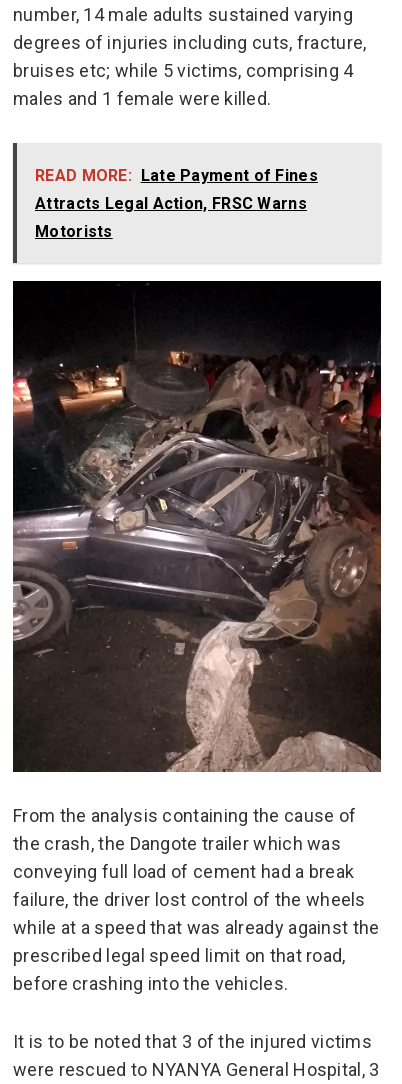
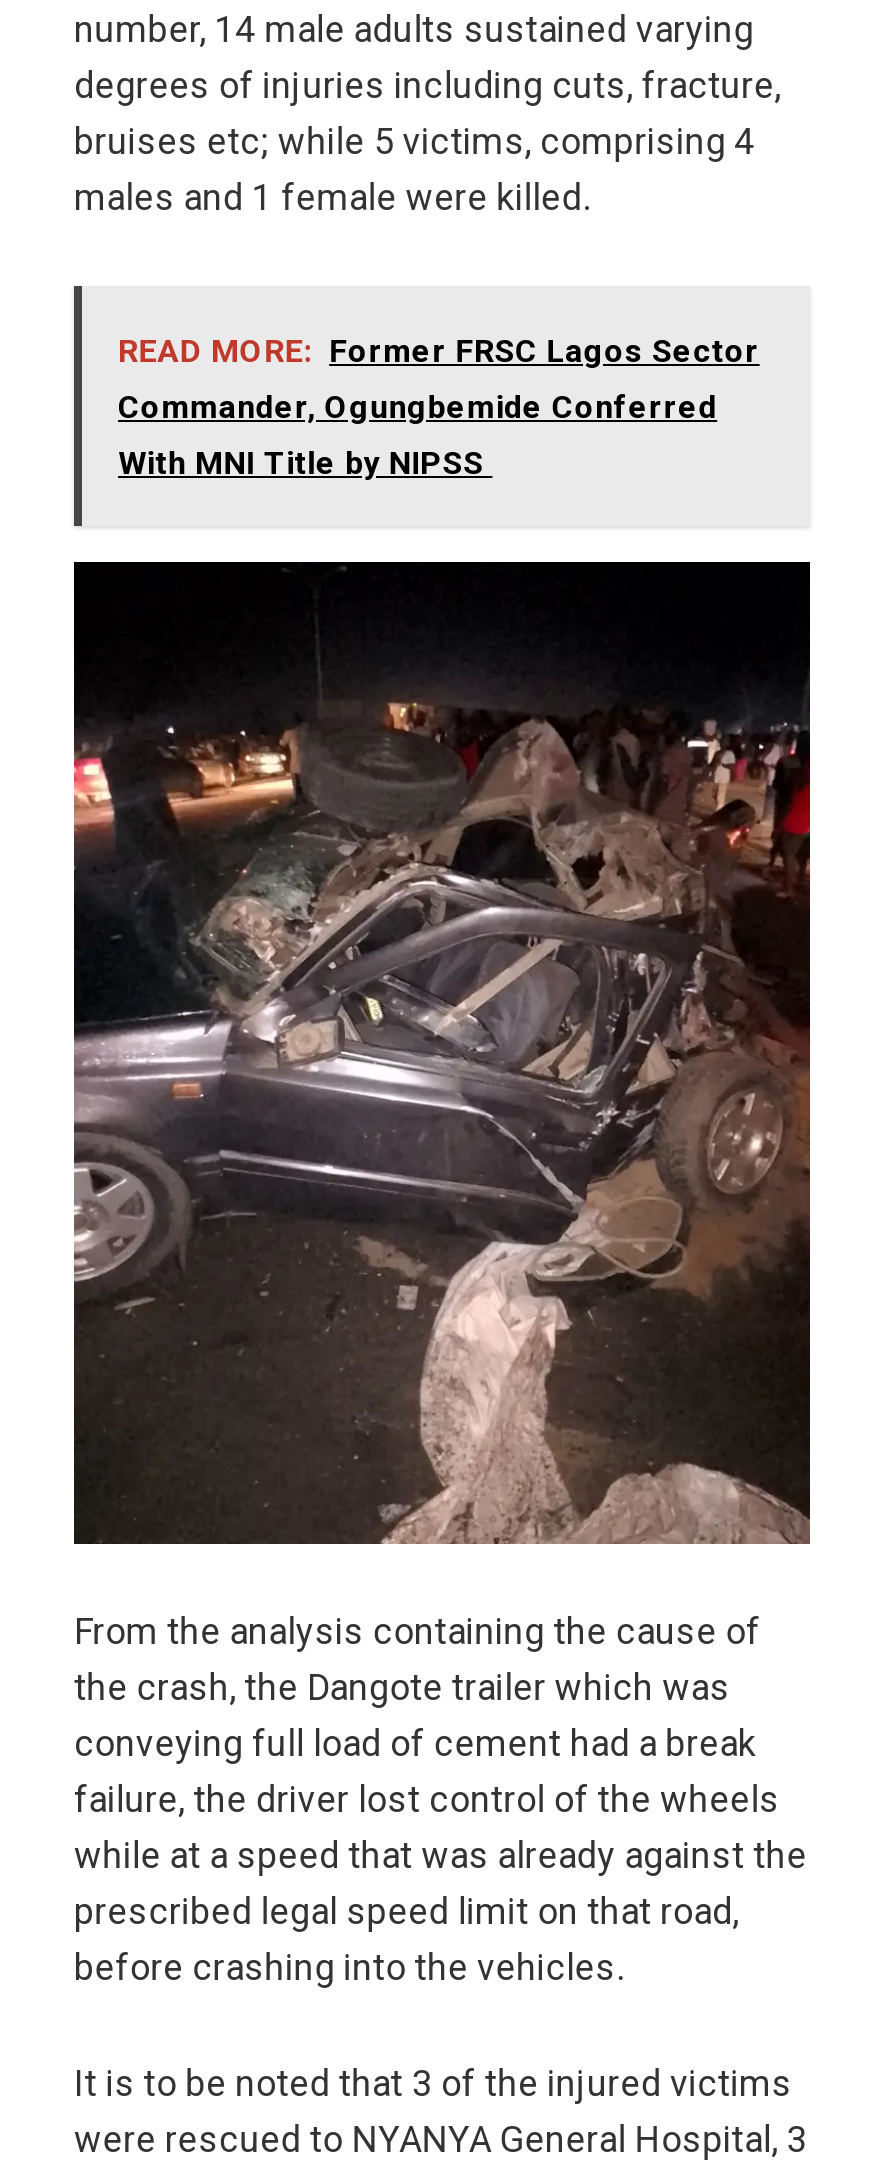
[35,166,318,185] READ MORE: Late Payment of Fines -> [118,332,760,370] READ MORE: Former FRSC Lagos Sector
[35,194,307,213] Attracts Legal Action, FRSC Warns -> [118,388,717,426] Commander, Ogungbemide Conferred
[35,222,113,241] Motorists -> [118,444,492,482] With MNI Title by NIPSS

